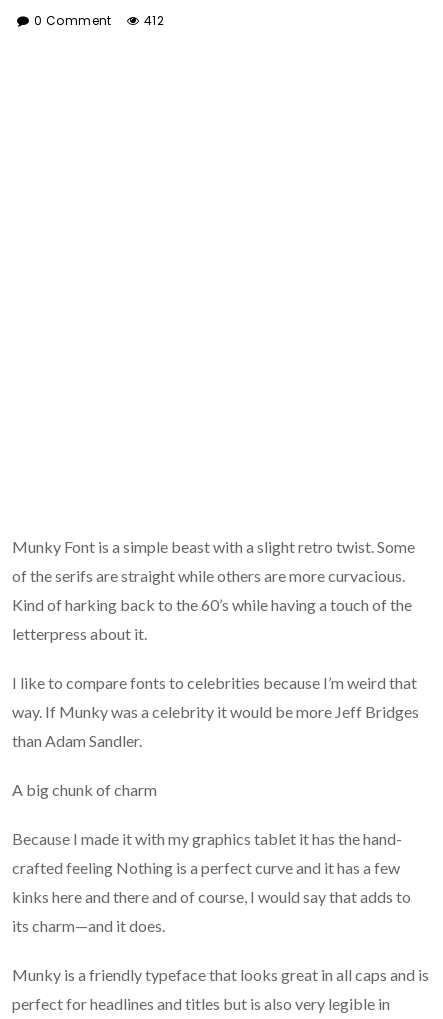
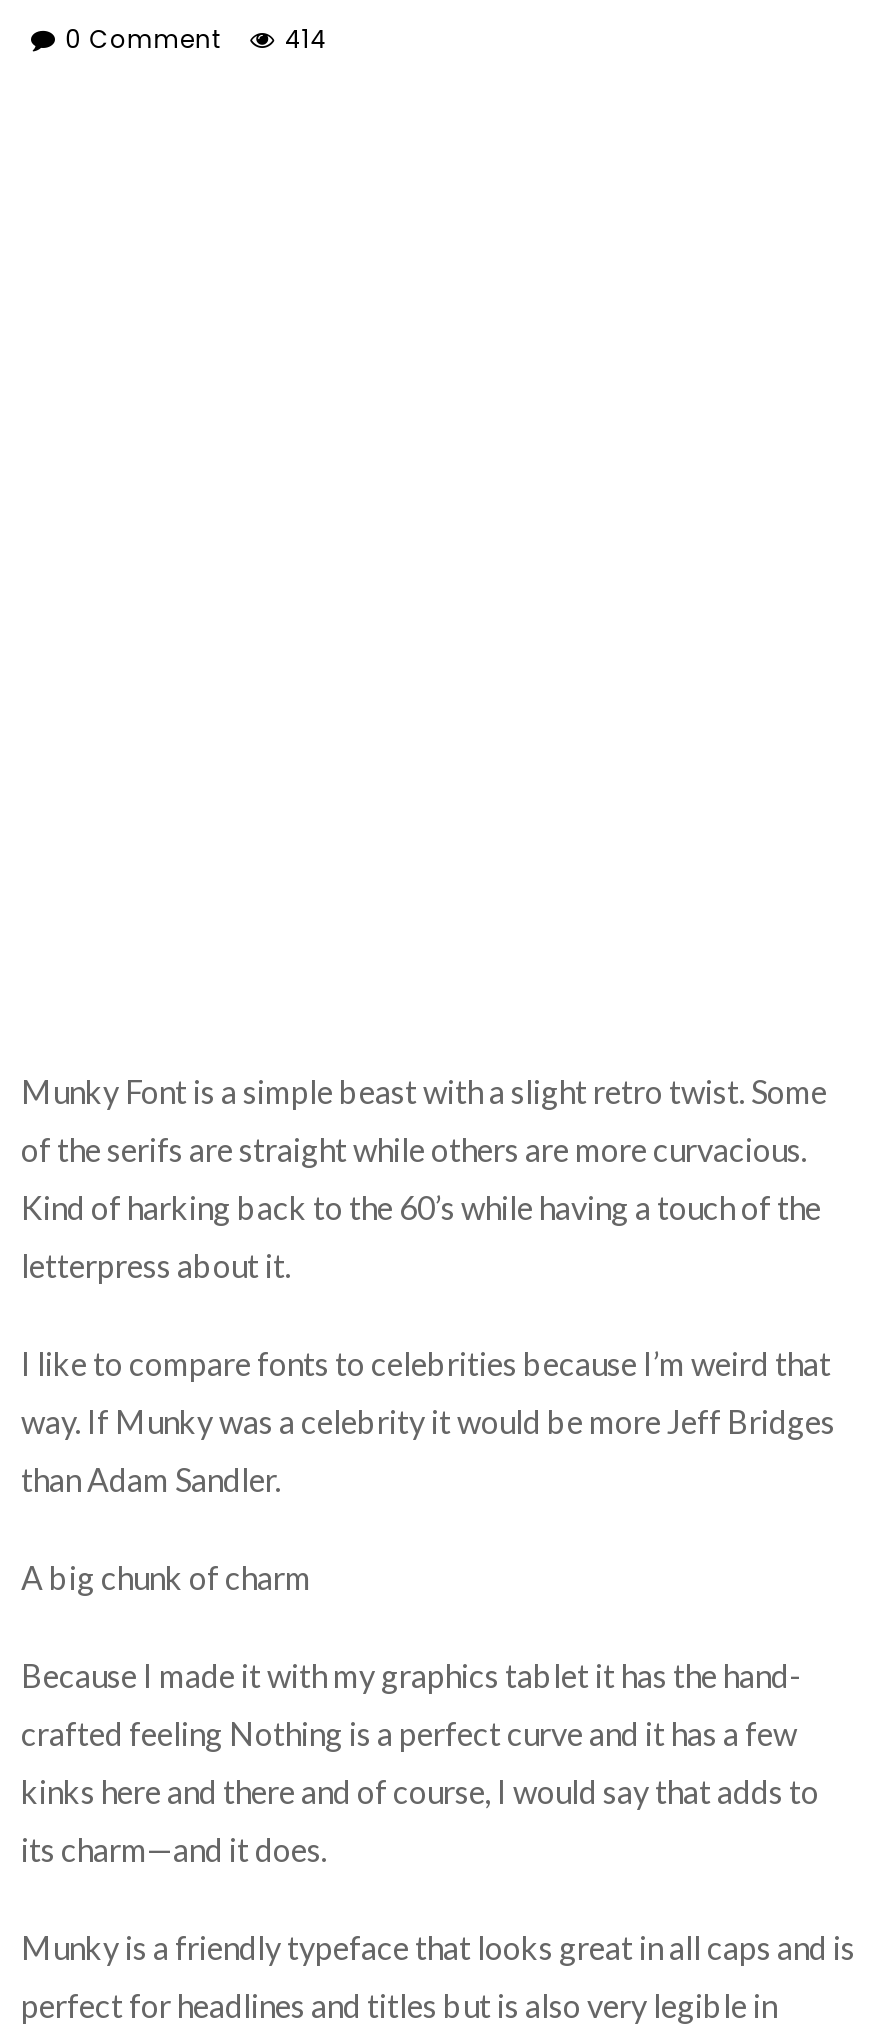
[34,12,164,29] 0 Comment 412 -> [66,21,327,55] 0 Comment 414

